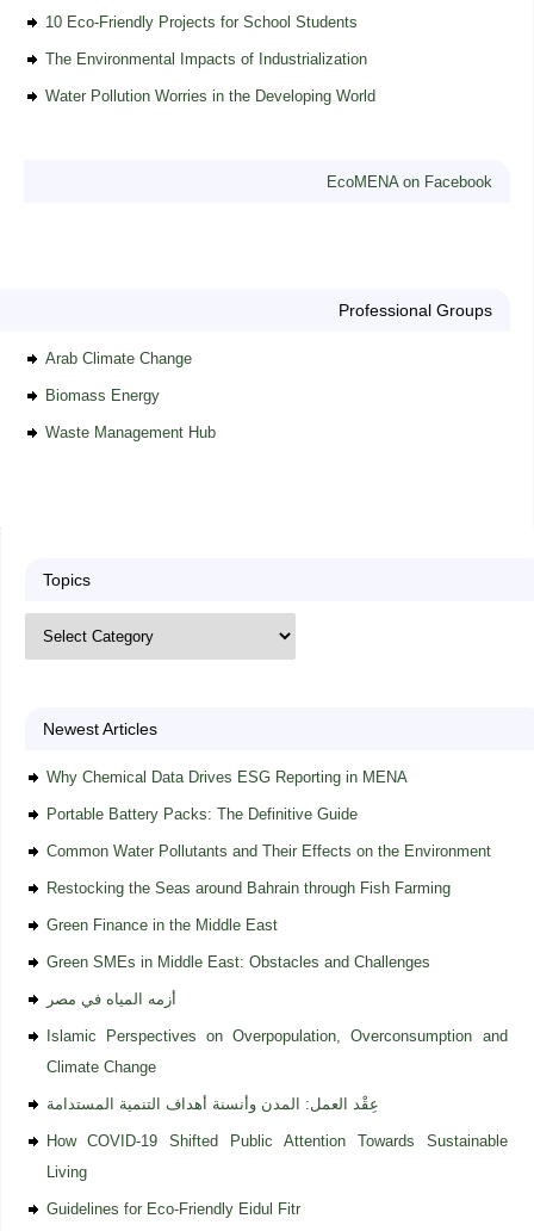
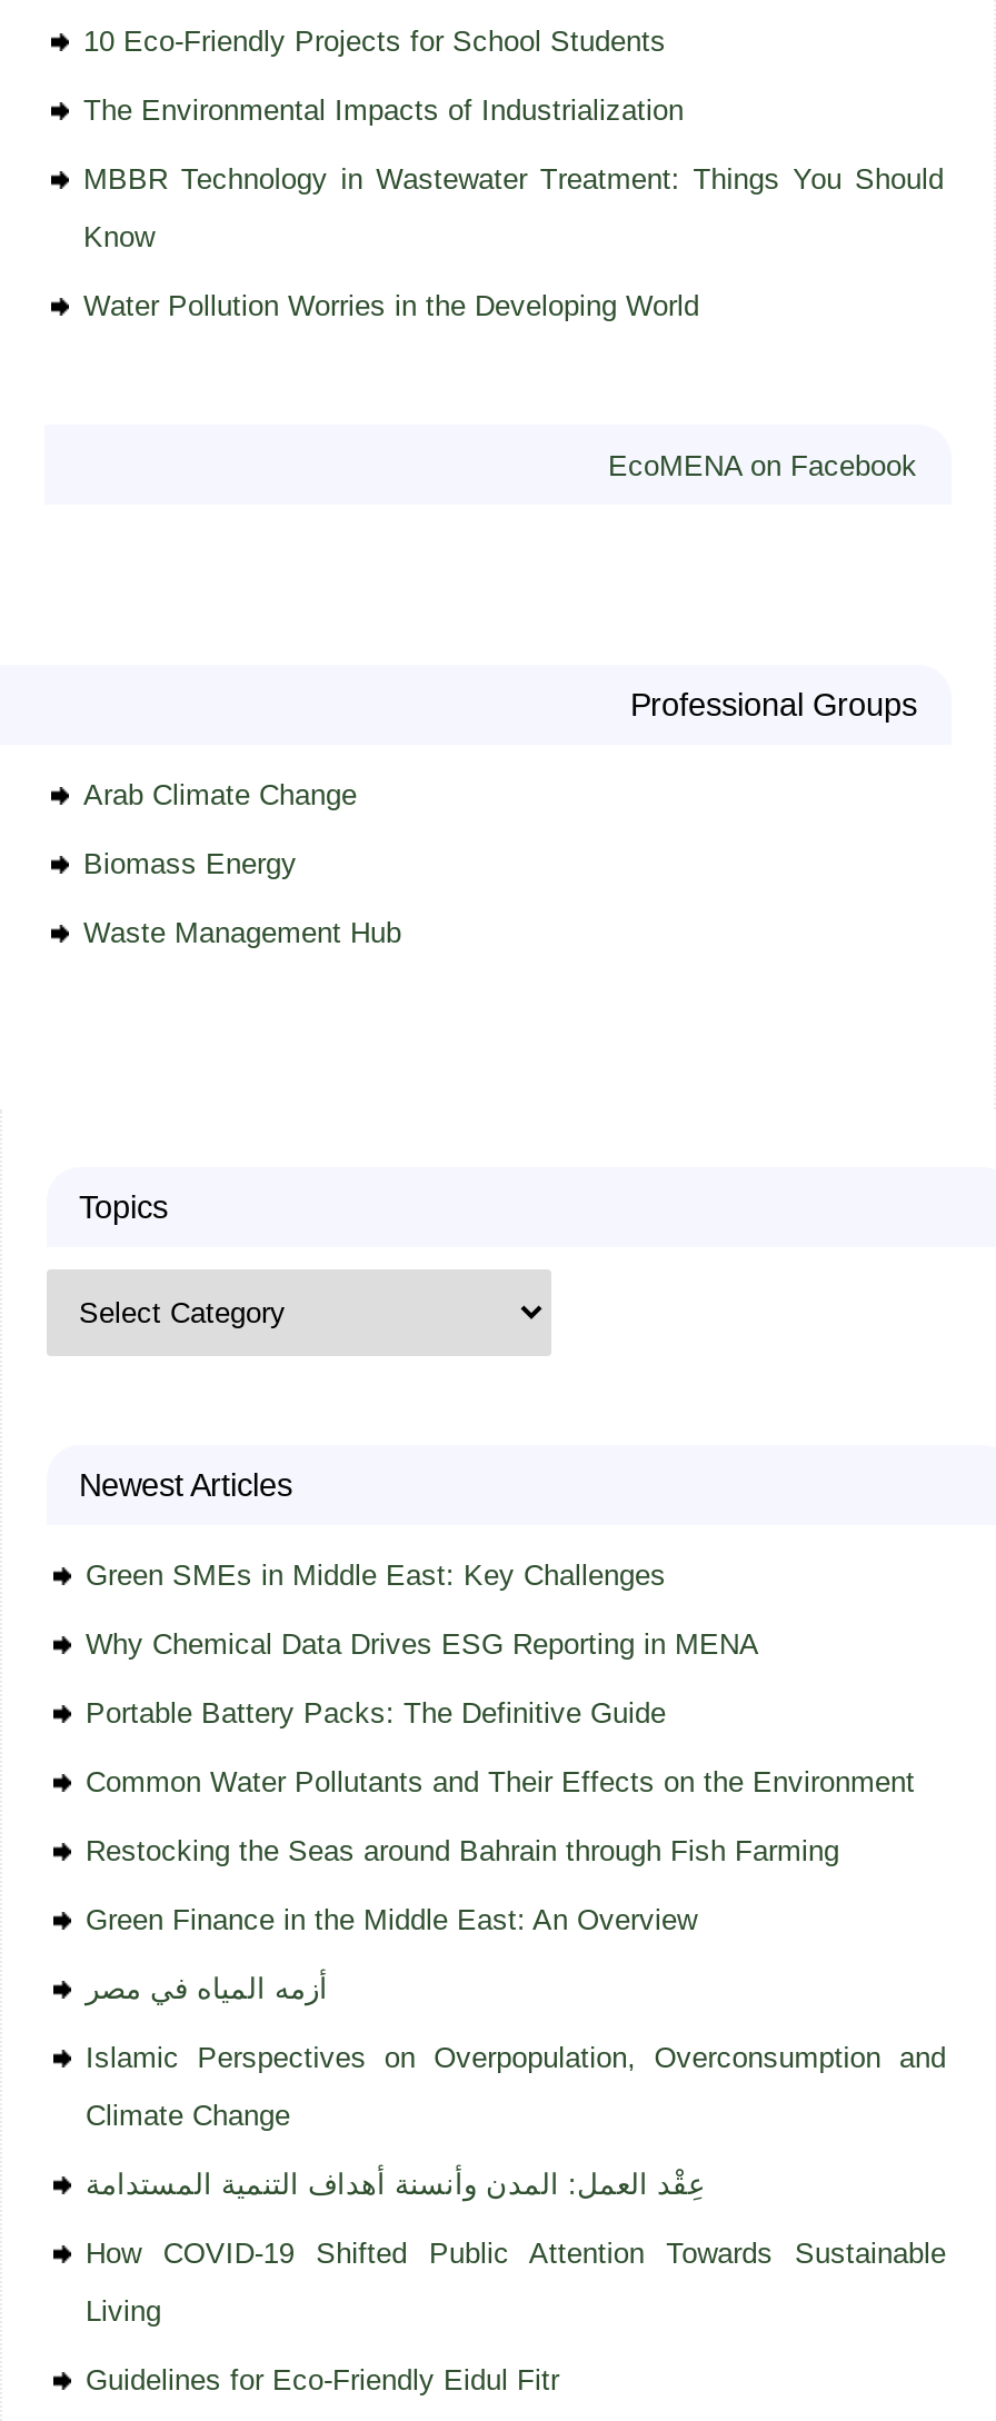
none -> [83,163,944,254] MBBR Technology in Wastewater Treatment: Things You Should | Know
none -> [86,1559,666,1592] Green SMEs in Middle East: Key Challenges
moved [46,768,490,897] -> [86,1628,915,1868]: Why Chemical Data Drives ESG Reporting in MENA | Portable Battery Packs: The Definitive Guide | Common Water Pollutants and Their Effects on the Environment | Restocking the Seas around Bahrain through Fish Farming
[46,916,430,971] Green Finance in the Middle East | Green SMEs in Middle East: Obstacles and Challenges -> [86,1903,697,1937] Green Finance in the Middle East: An Overview

